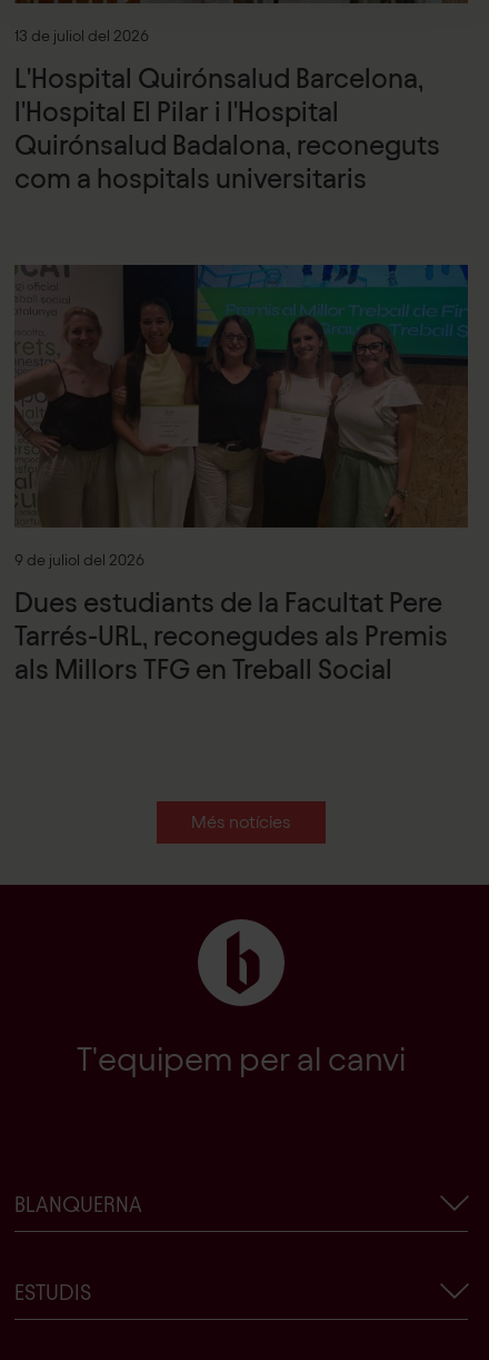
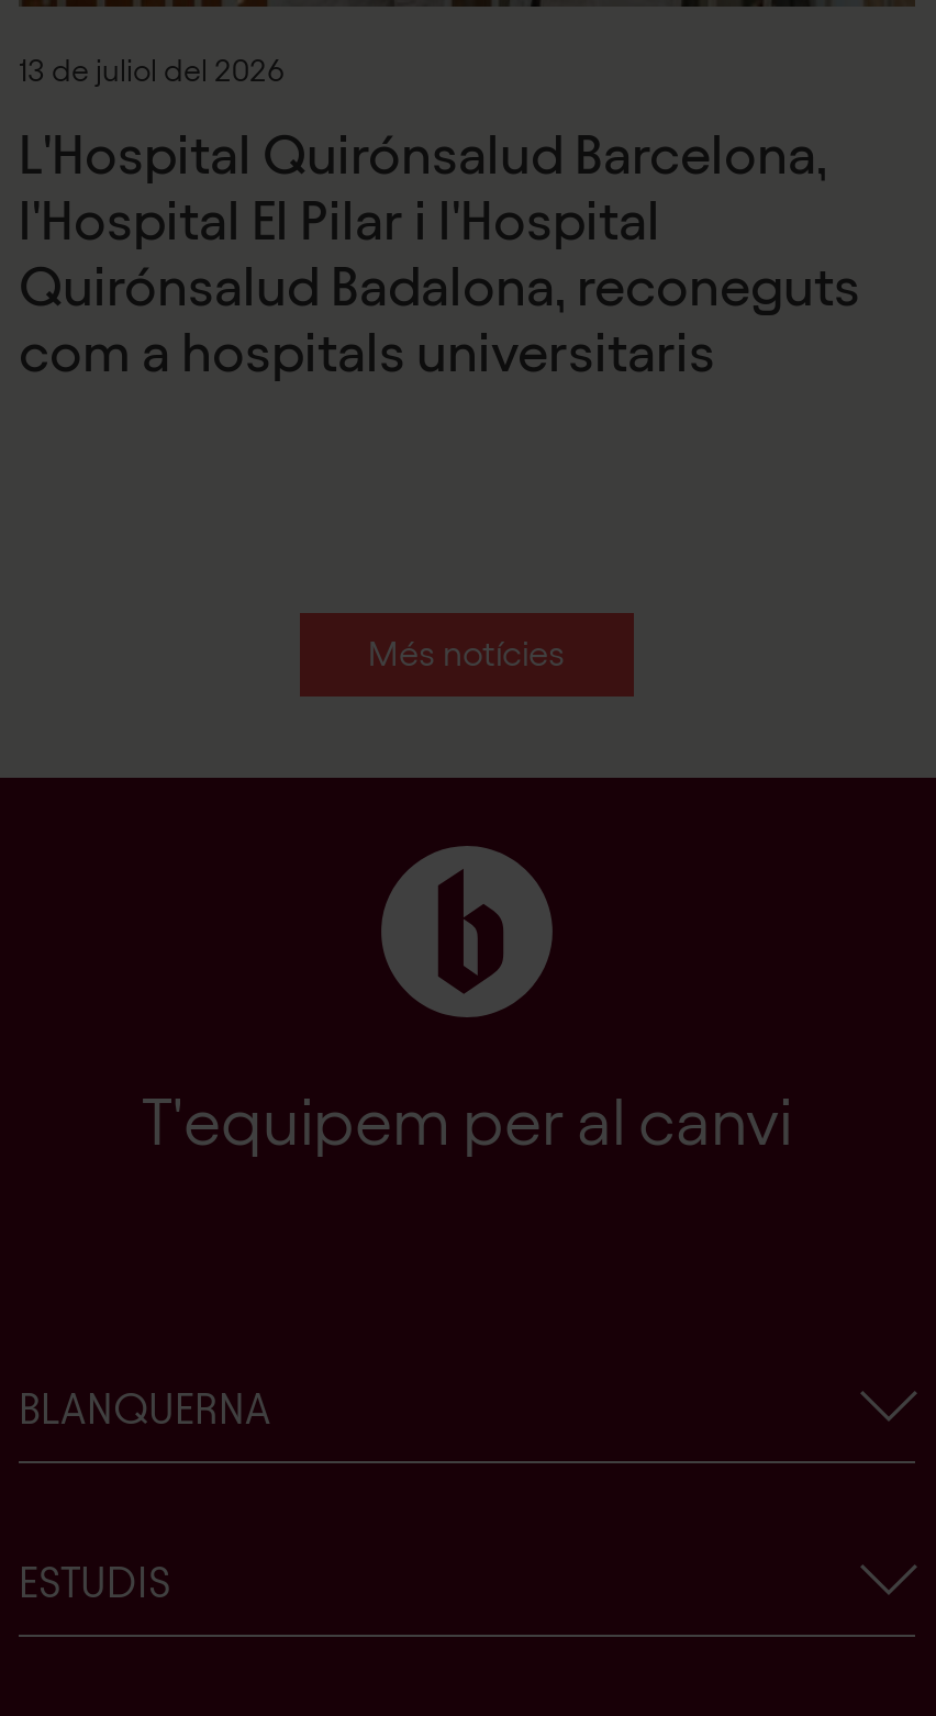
[13,264,469,685] [image] | 9 de juliol del 2026 | Dues estudiants de la Facultat Pere | Tarrés-URL, reconegudes als Premis | als Millors TFG en Treball Social -> none

